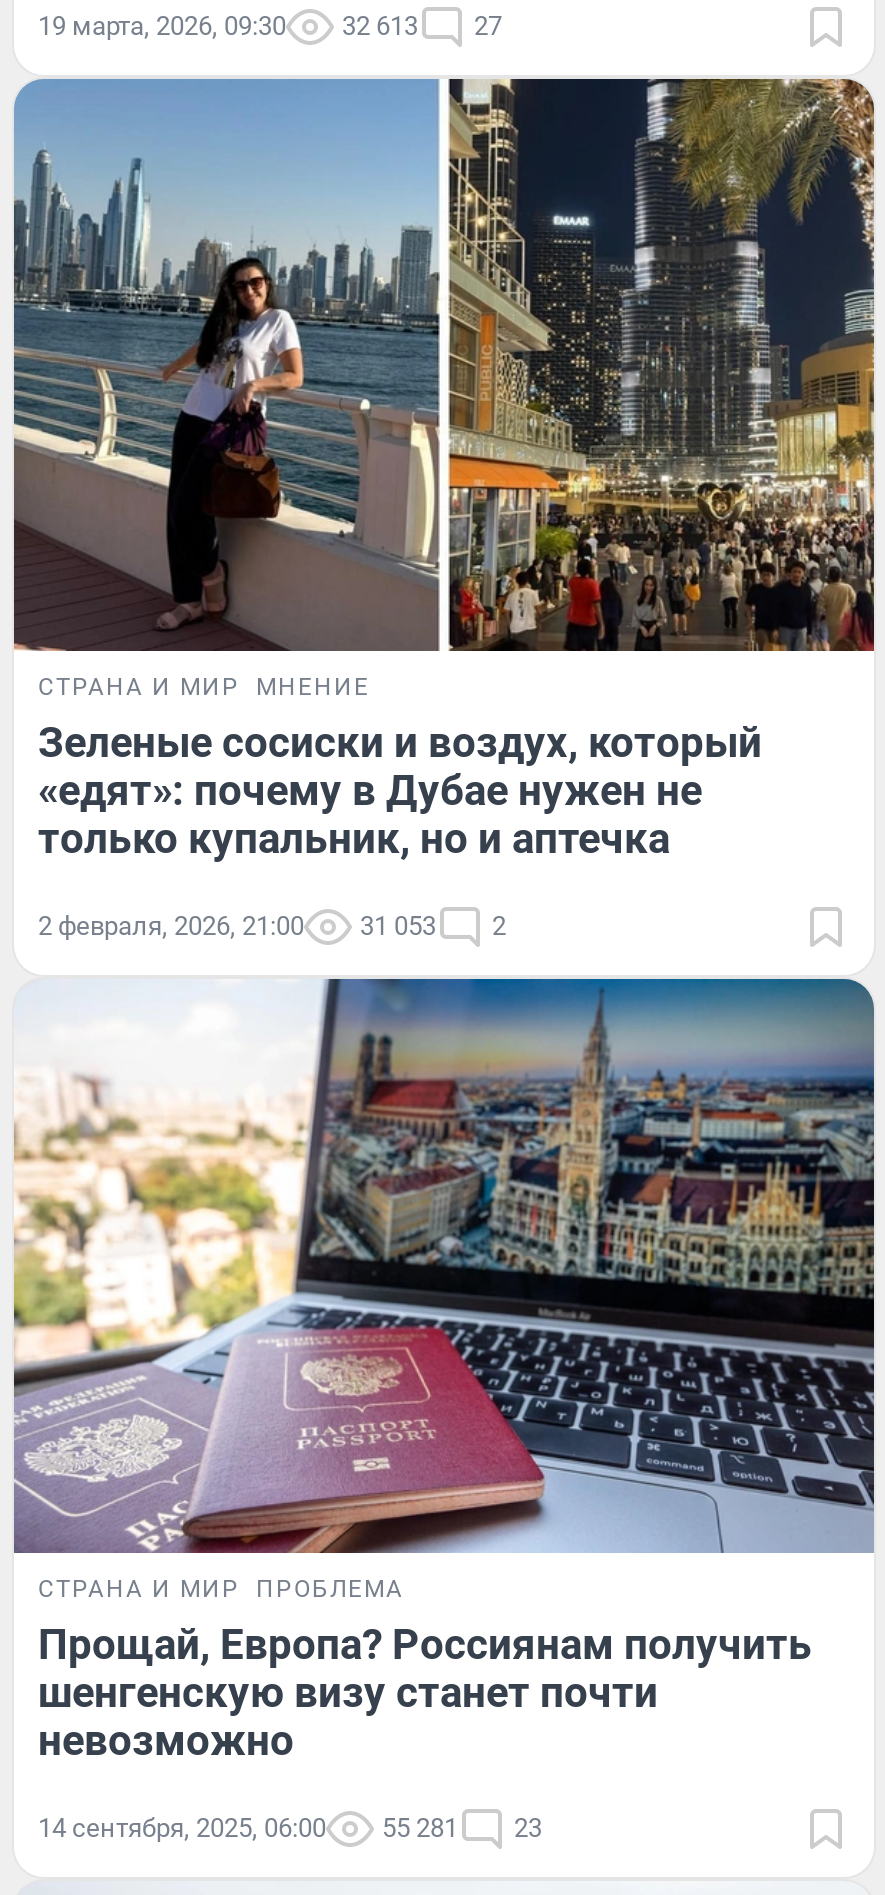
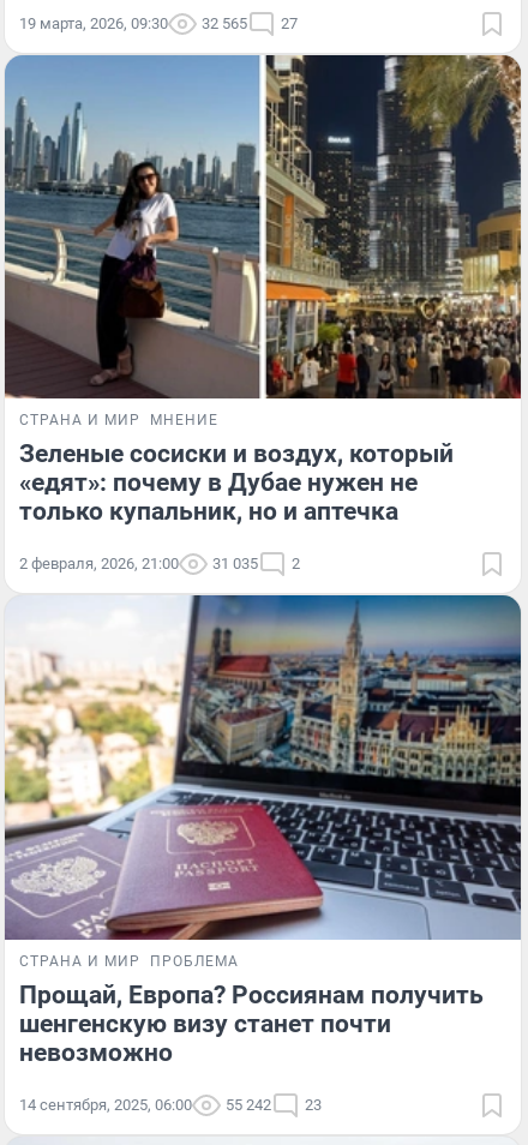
[38,10,502,40] 19 марта, 2026, 09:30 32 613 27 -> [19,14,298,32] 19 марта, 2026, 09:30 32 565 27
[38,912,506,942] 2 февраля, 2026, 21:00 31 053 2 -> [19,555,300,573] 2 февраля, 2026, 21:00 31 035 2
[38,1813,542,1843] 14 сентября, 2025, 06:00 55 281 23 -> [19,1096,322,1114] 14 сентября, 2025, 06:00 55 242 23

